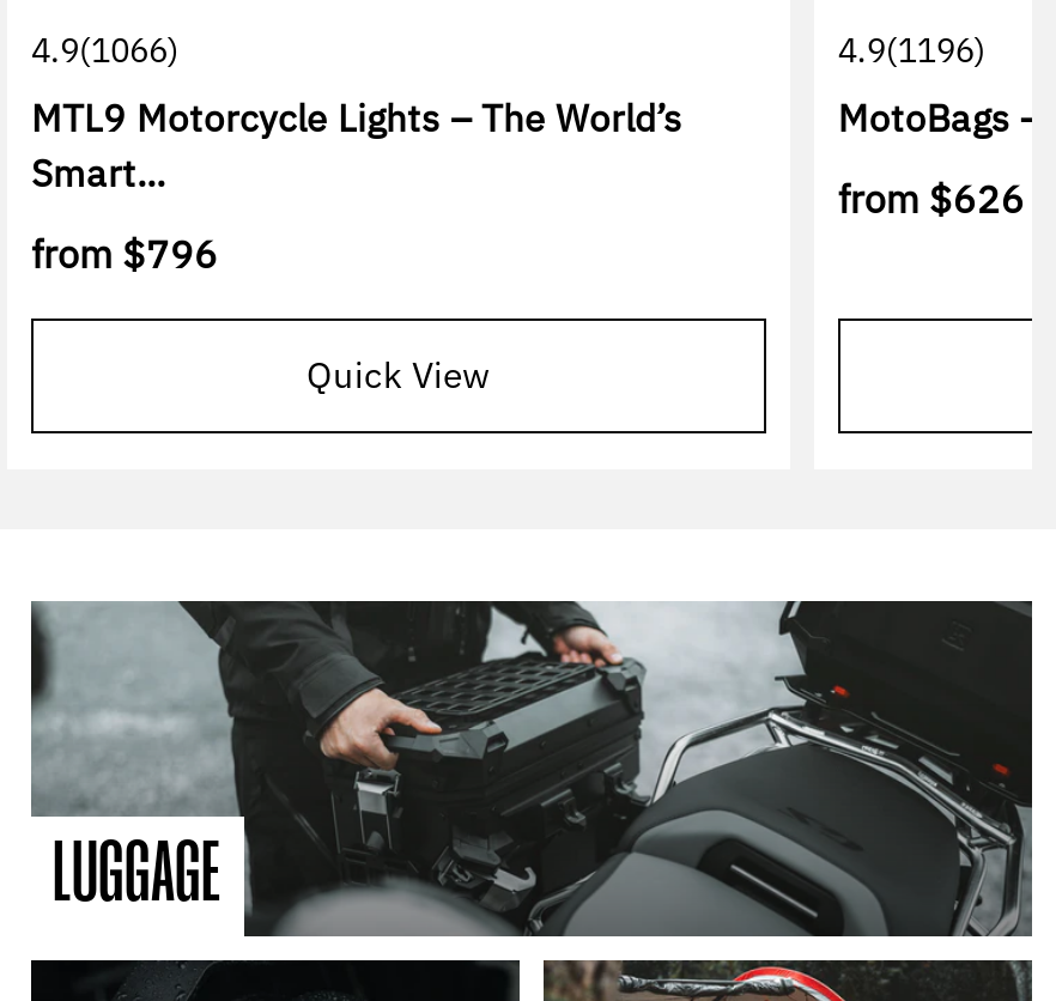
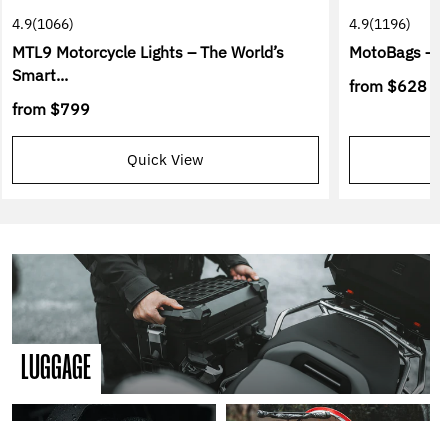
[838,175,1025,222] from $626 -> [349,76,427,96] from $628
[31,230,218,278] from $796 -> [12,99,90,119] from $799

